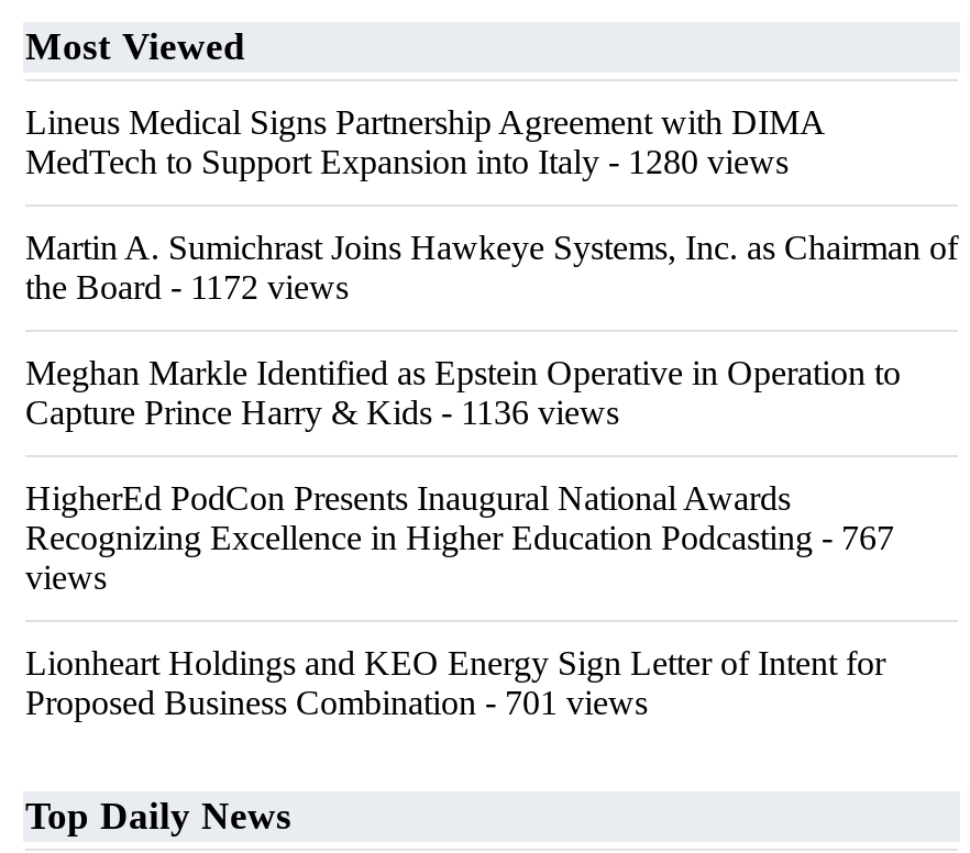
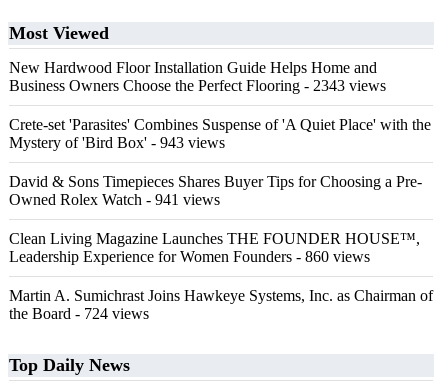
[25,103,824,180] Lineus Medical Signs Partnership Agreement with DIMA | MedTech to Support Expansion into Italy - 1280 views -> [9,59,431,265] New Hardwood Floor Installation Guide Helps Home and | Business Owners Choose the Perfect Flooring - 2343 views | Crete-set 'Parasites' Combines Suspense of 'A Quiet Place' with the | Mystery of 'Bird Box' - 943 views | David & Sons Timepieces Shares Buyer Tips for Choosing a Pre- | Owned Rolex Watch - 941 views | Clean Living Magazine Launches THE FOUNDER HOUSE™, | Leadership Experience for Women Founders - 860 views
moved [25,229,958,266] -> [9,287,433,304]: Martin A. Sumichrast Joins Hawkeye Systems, Inc. as Chairman of
[25,268,901,721] the Board - 1172 views | Meghan Markle Identified as Epstein Operative in Operation to | Capture Prince Harry & Kids - 1136 views | HigherEd PodCon Presents Inaugural National Awards | Recognizing Excellence in Higher Education Podcasting - 767 | views | Lionheart Holdings and KEO Energy Sign Letter of Intent for | Proposed Business Combination - 701 views -> [9,305,149,322] the Board - 724 views

